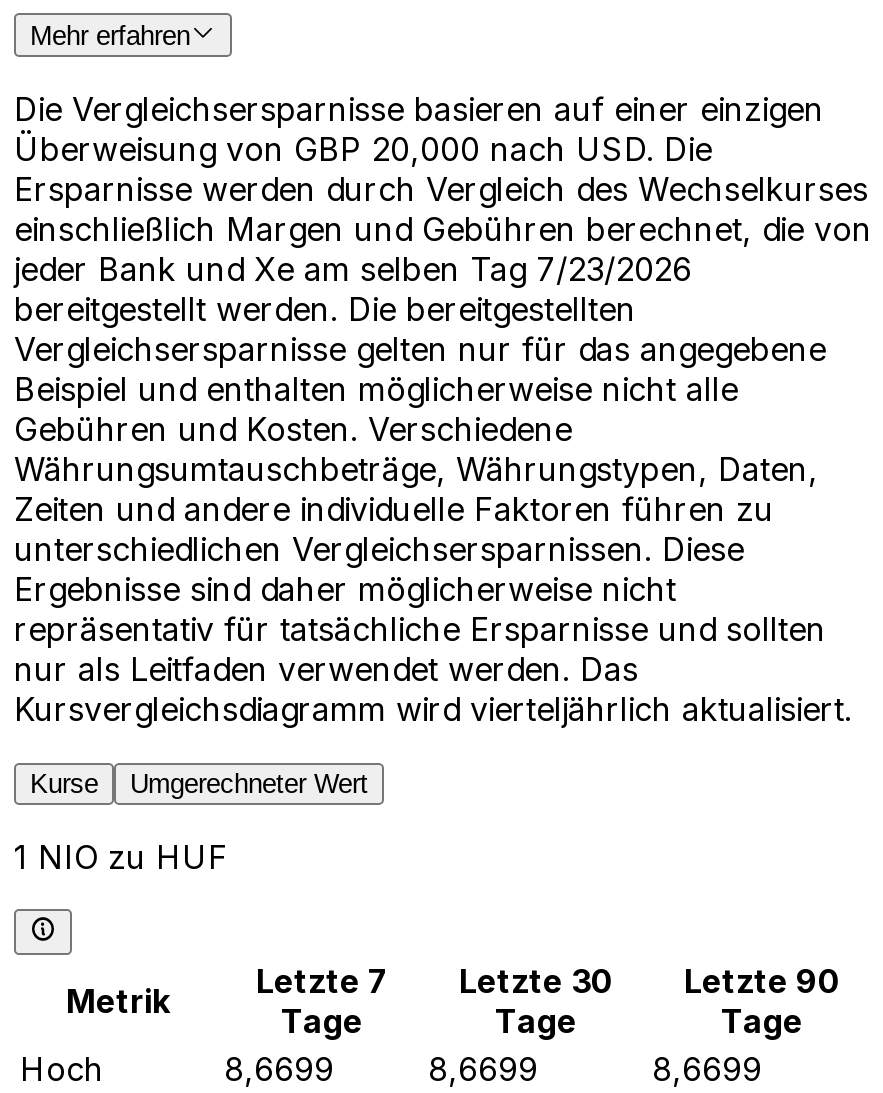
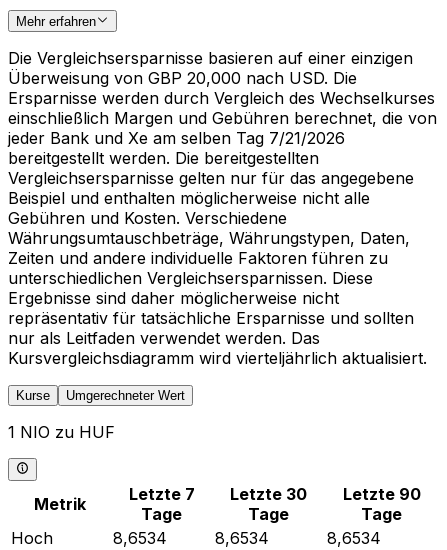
[14,250,692,290] jeder Bank und Xe am selben Tag 7/23/2026 -> [8,128,345,148] jeder Bank und Xe am selben Tag 7/21/2026
[224,1048,334,1088] 8,6699 -> [113,528,167,548] 8,6534
[428,1048,538,1088] 8,6699 -> [215,528,269,548] 8,6534
[652,1048,762,1088] 8,6699 -> [327,528,381,548] 8,6534

